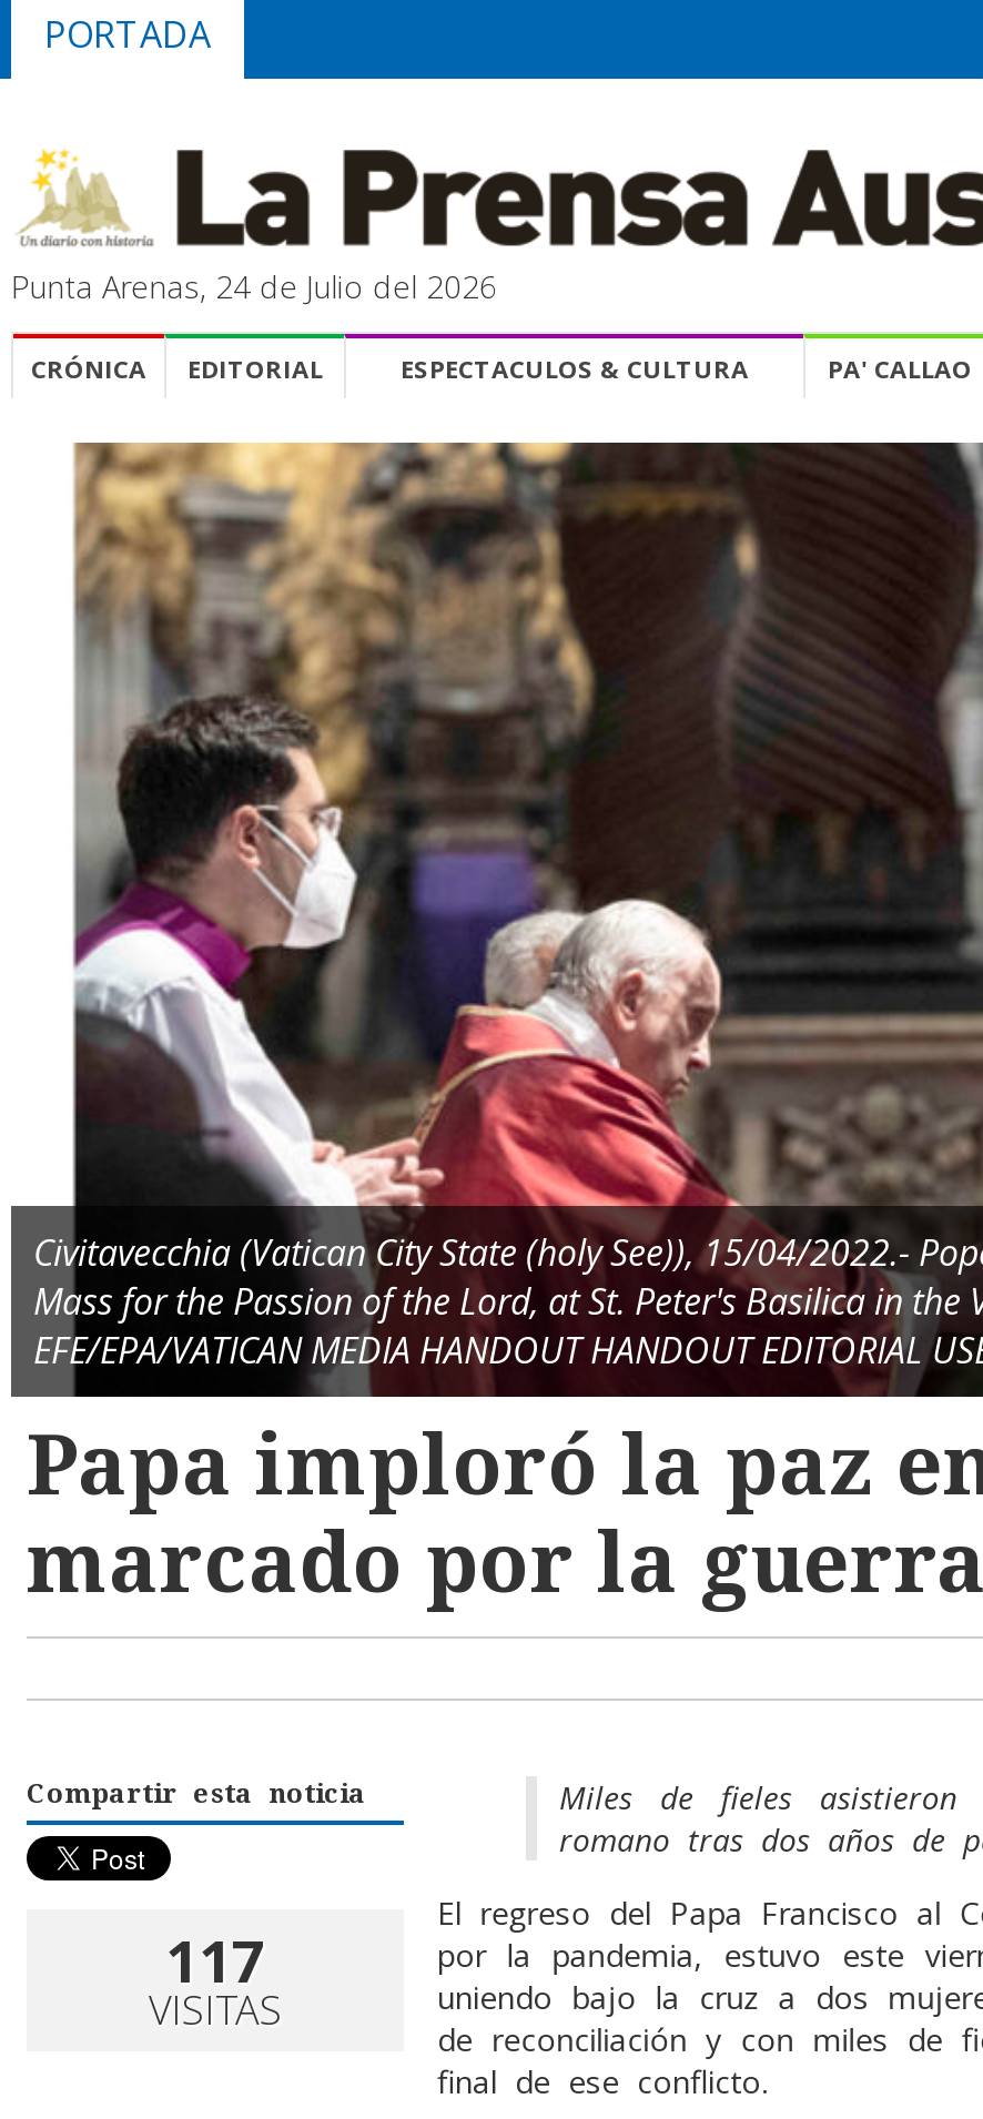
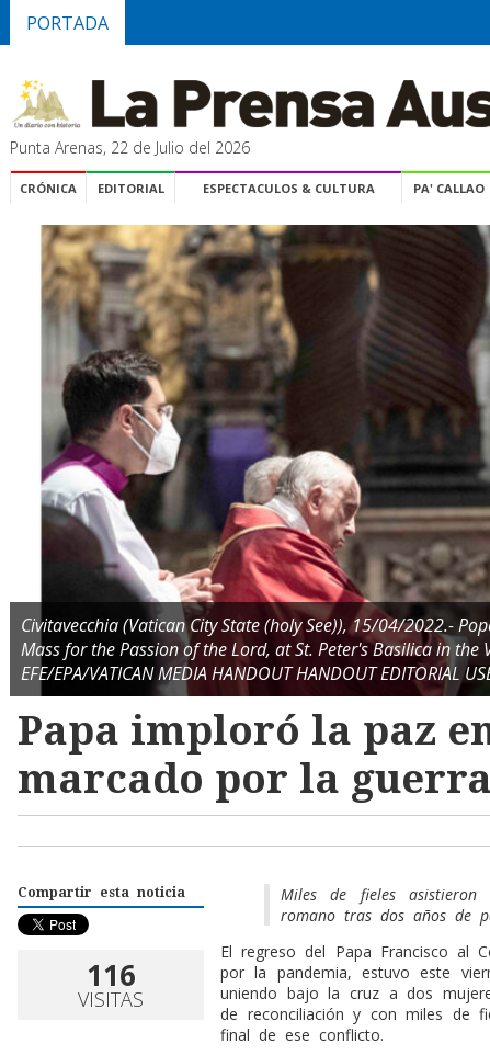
[11,265,497,307] Punta Arenas, 24 de Julio del 2026 -> [10,137,250,158] Punta Arenas, 22 de Julio del 2026
[165,1920,265,2000] 117 -> [86,955,135,995] 116

